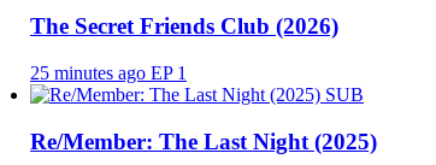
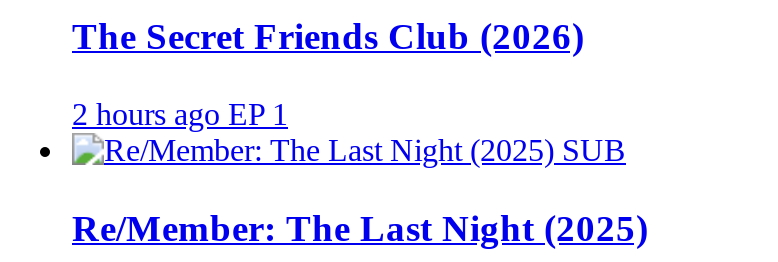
[30,63,187,83] 25 minutes ago EP 1 -> [72,97,288,131] 2 hours ago EP 1

